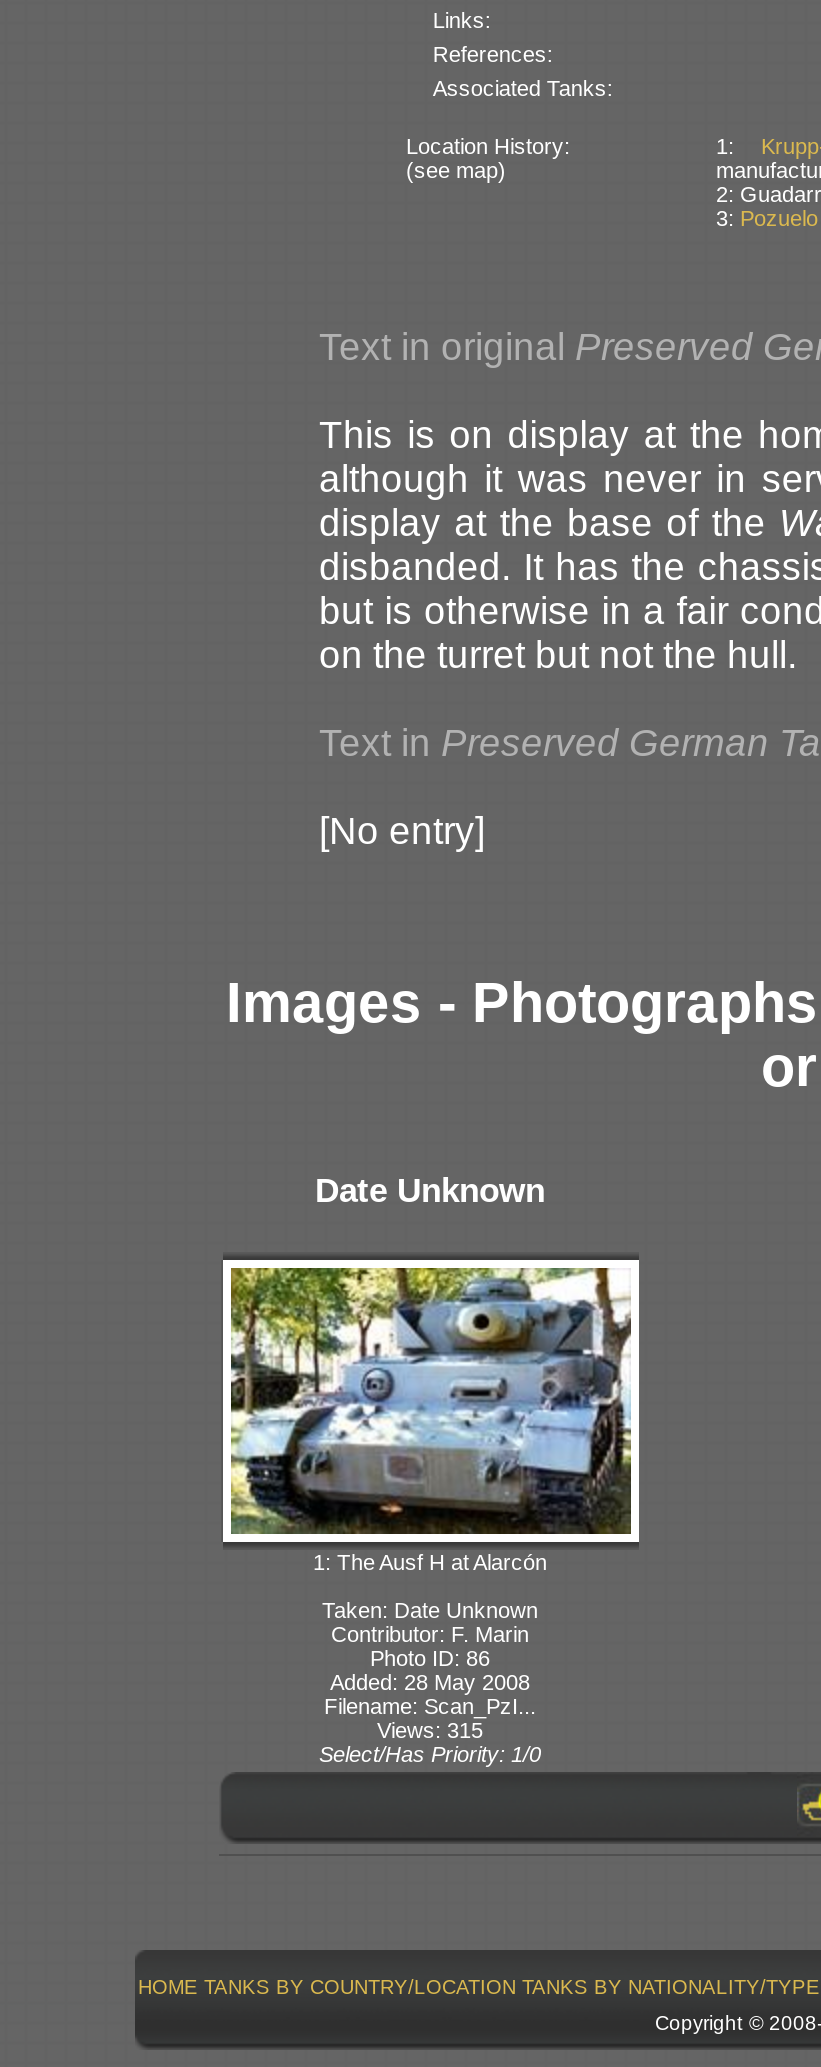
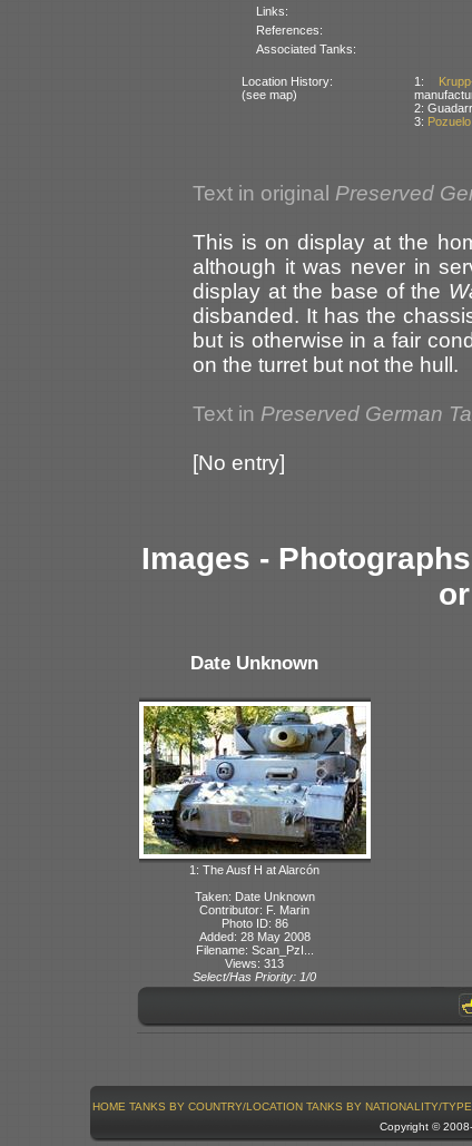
[377,1717,483,1741] Views: 315 -> [225,956,284,970] Views: 313

